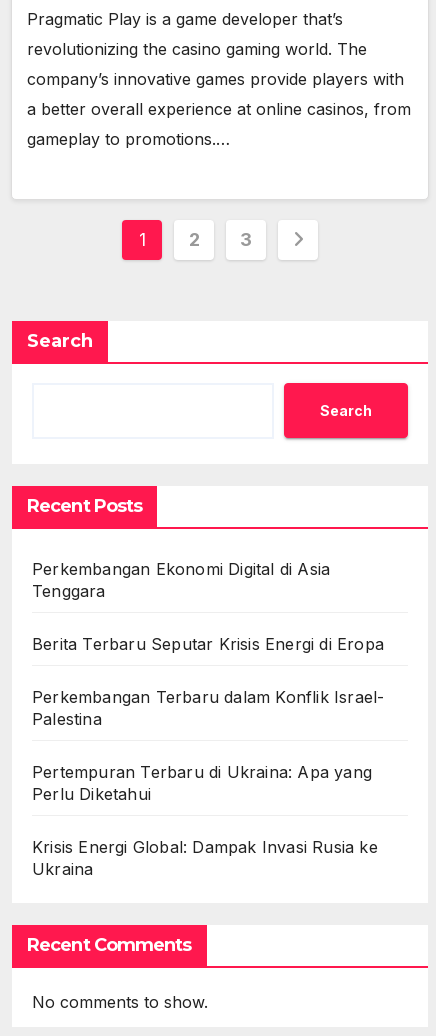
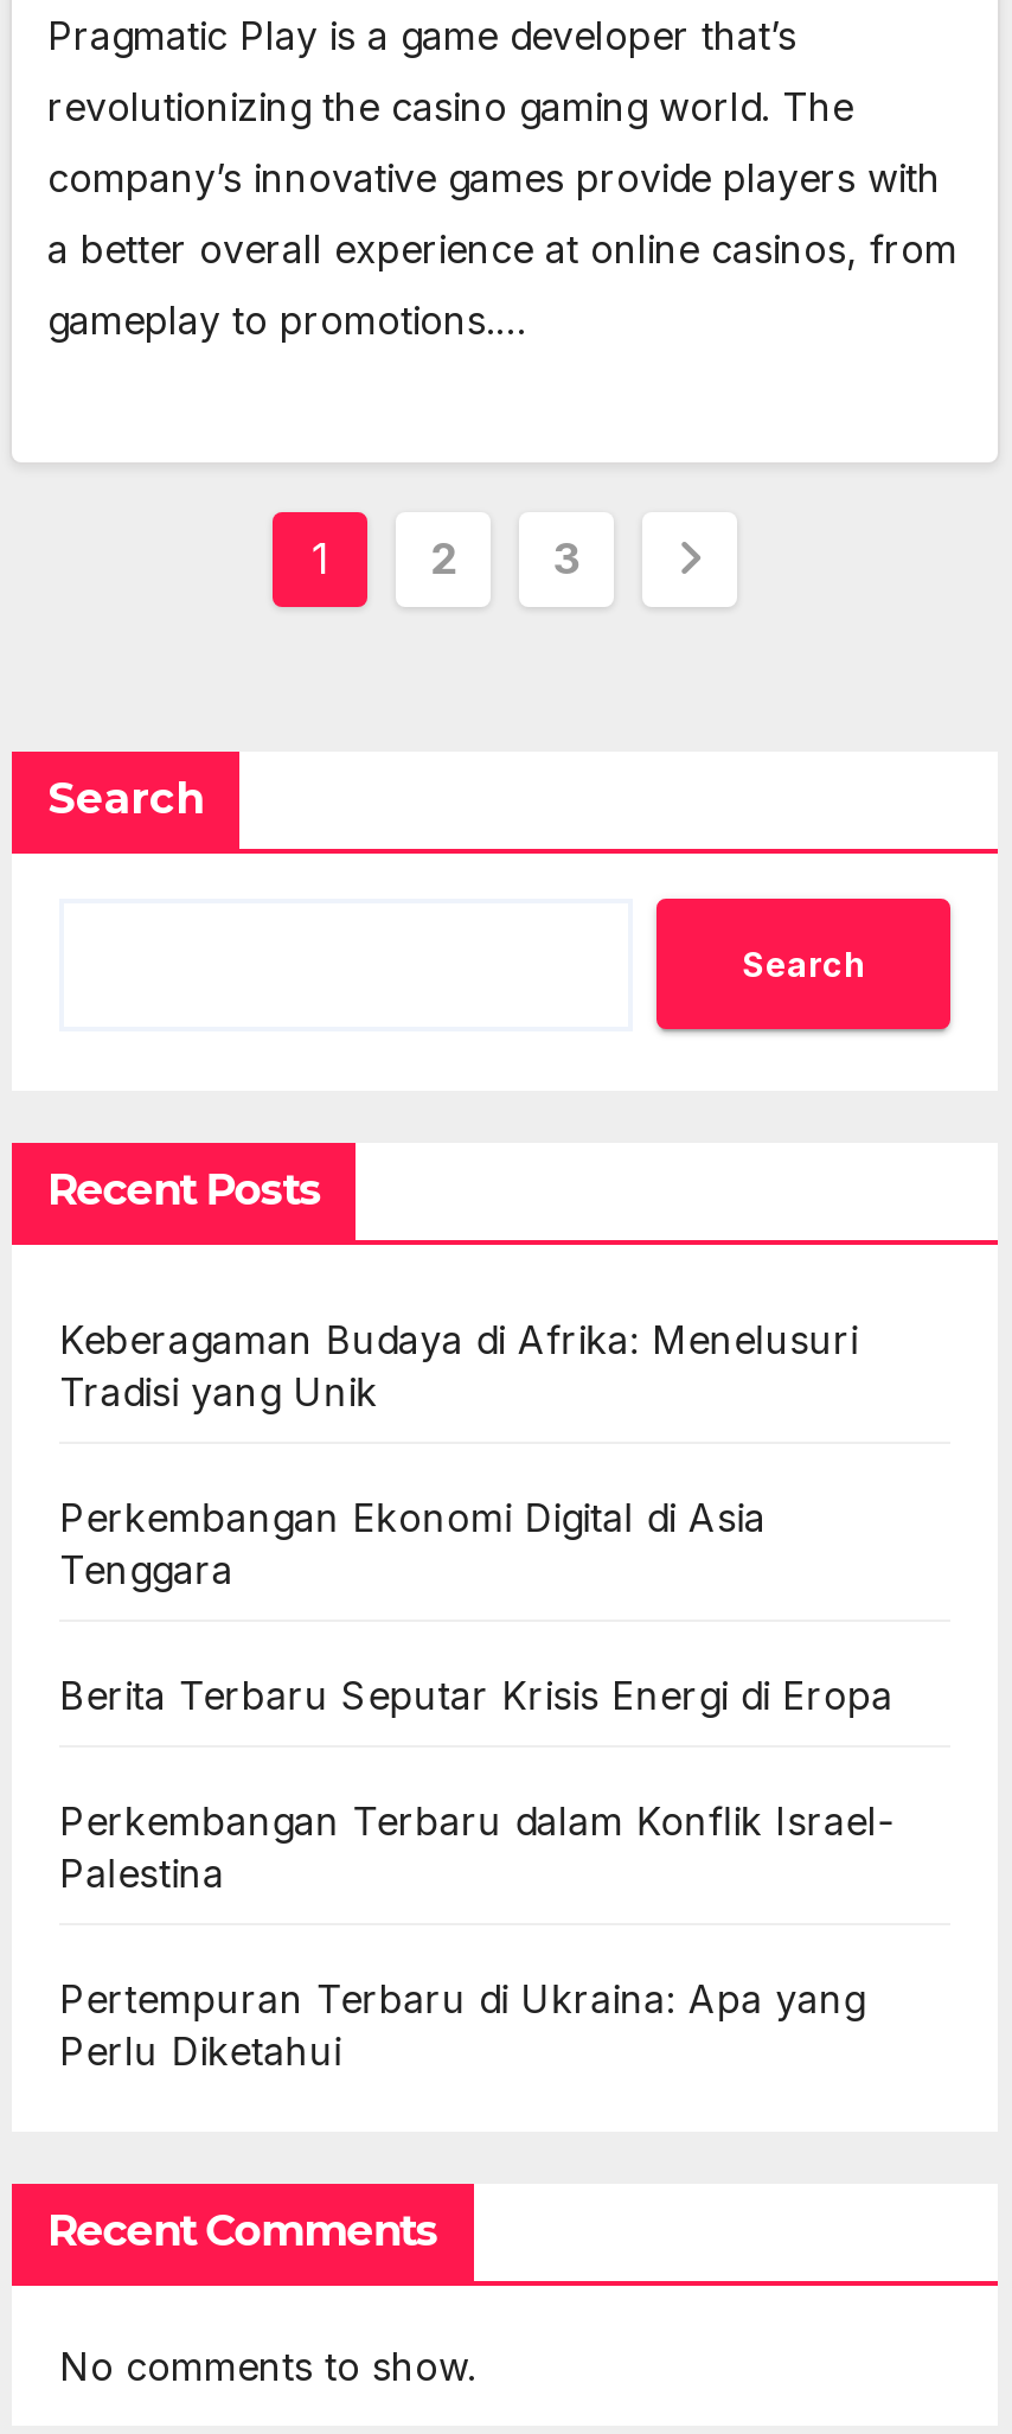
none -> [59,1317,858,1417] Keberagaman Budaya di Afrika: Menelusuri | Tradisi yang Unik
moved [32,559,384,804] -> [59,1495,894,2076]: Perkembangan Ekonomi Digital di Asia | Tenggara | Berita Terbaru Seputar Krisis Energi di Eropa | Perkembangan Terbaru dalam Konflik Israel- | Palestina | Pertempuran Terbaru di Ukraina: Apa yang | Perlu Diketahui
[32,837,378,879] Krisis Energi Global: Dampak Invasi Rusia ke | Ukraina -> none

